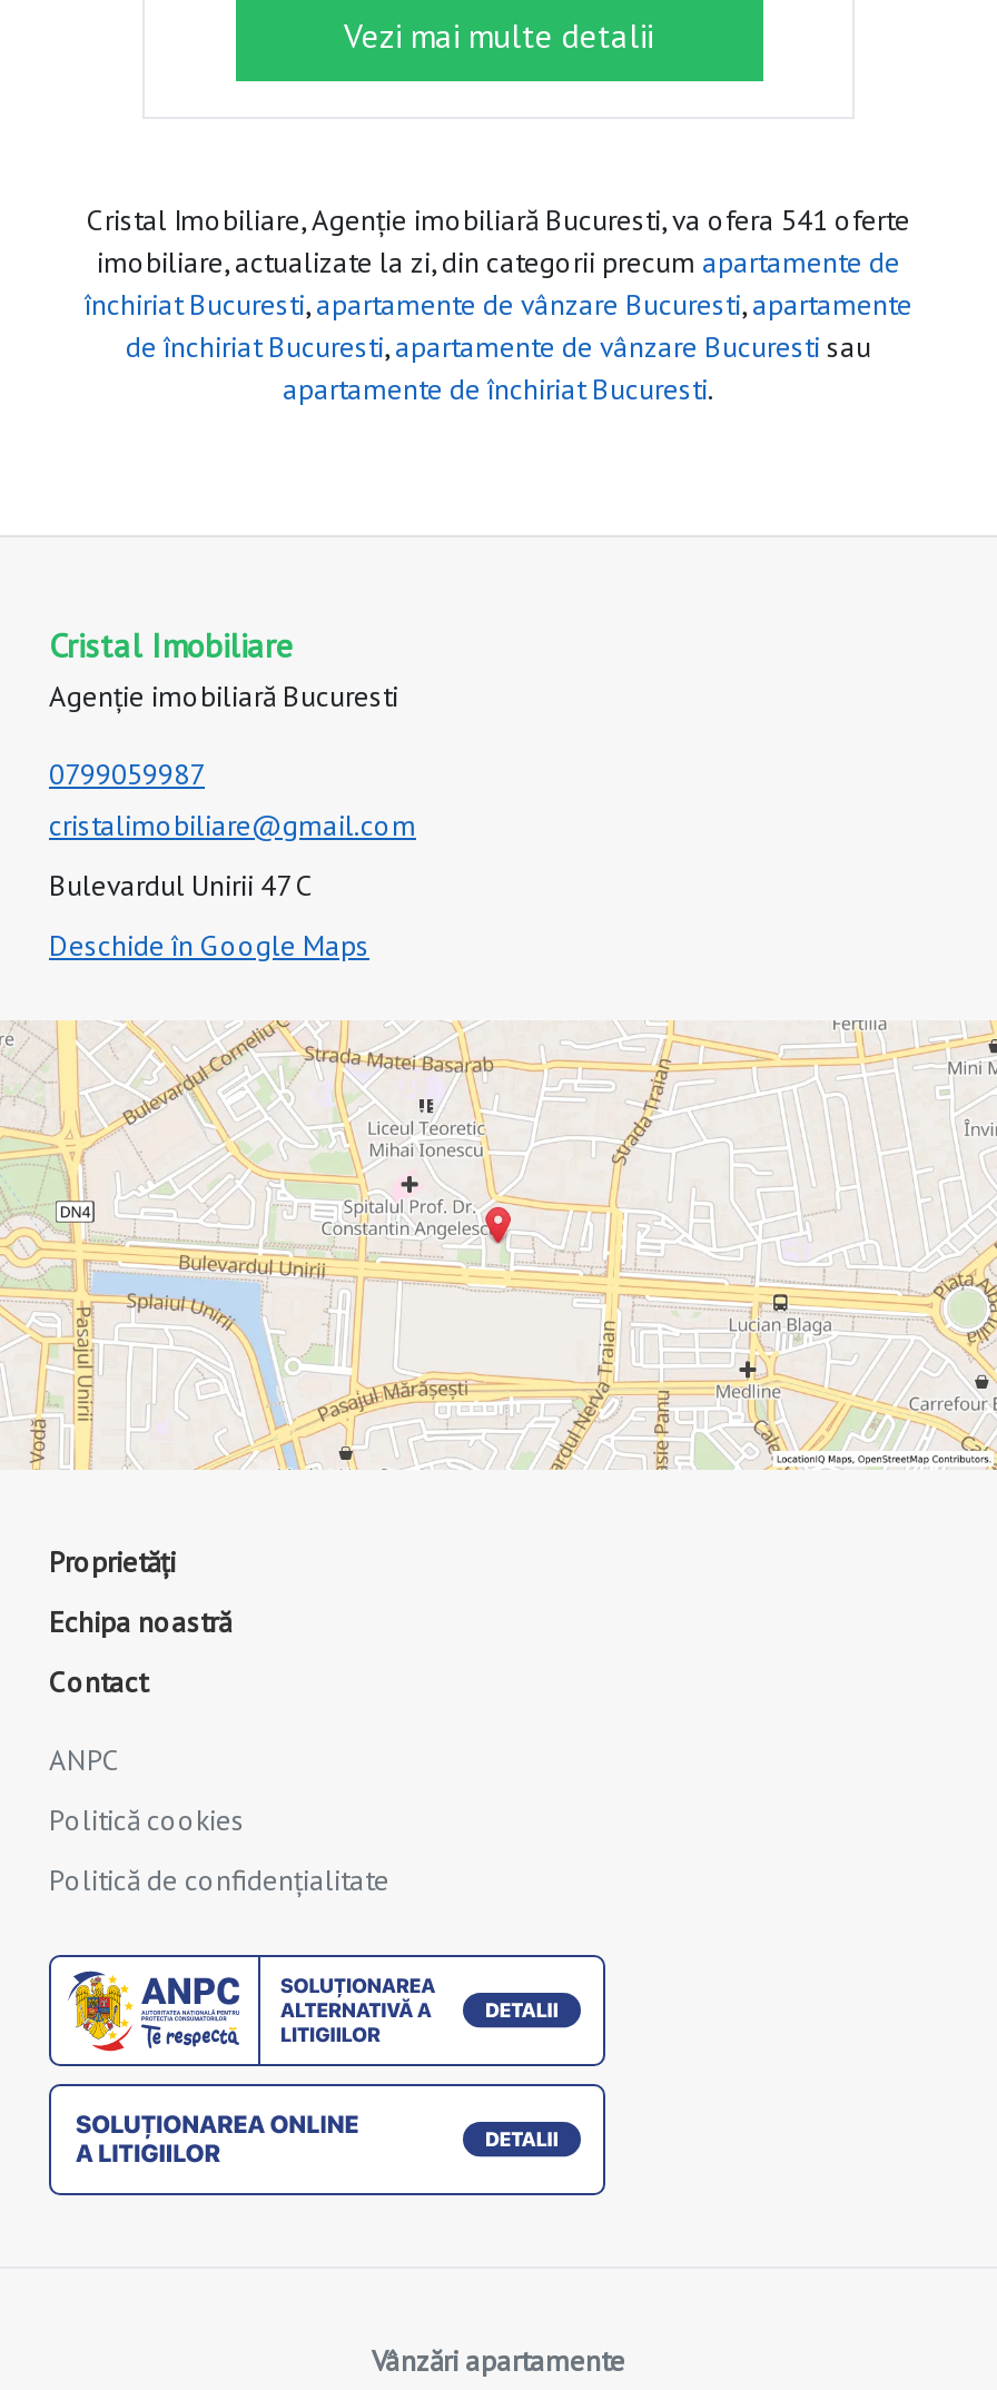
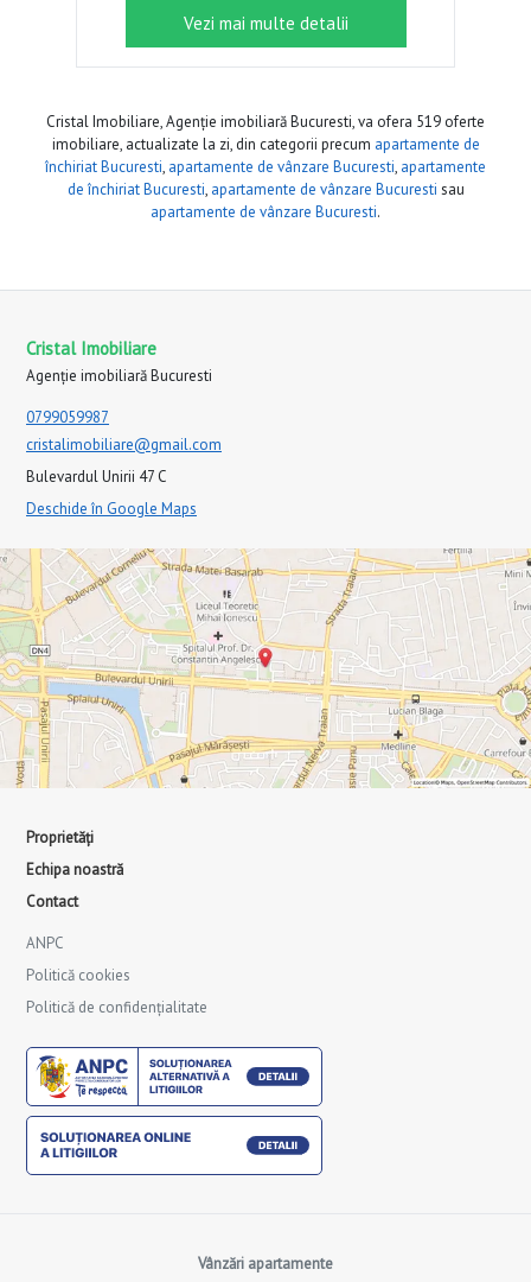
[87,201,910,238] Cristal Imobiliare, Agenție imobiliară Bucuresti, va ofera 541 oferte -> [46,111,485,131] Cristal Imobiliare, Agenție imobiliară Bucuresti, va ofera 519 oferte
[283,370,714,407] apartamente de închiriat Bucuresti. -> [151,201,380,222] apartamente de vânzare Bucuresti.

